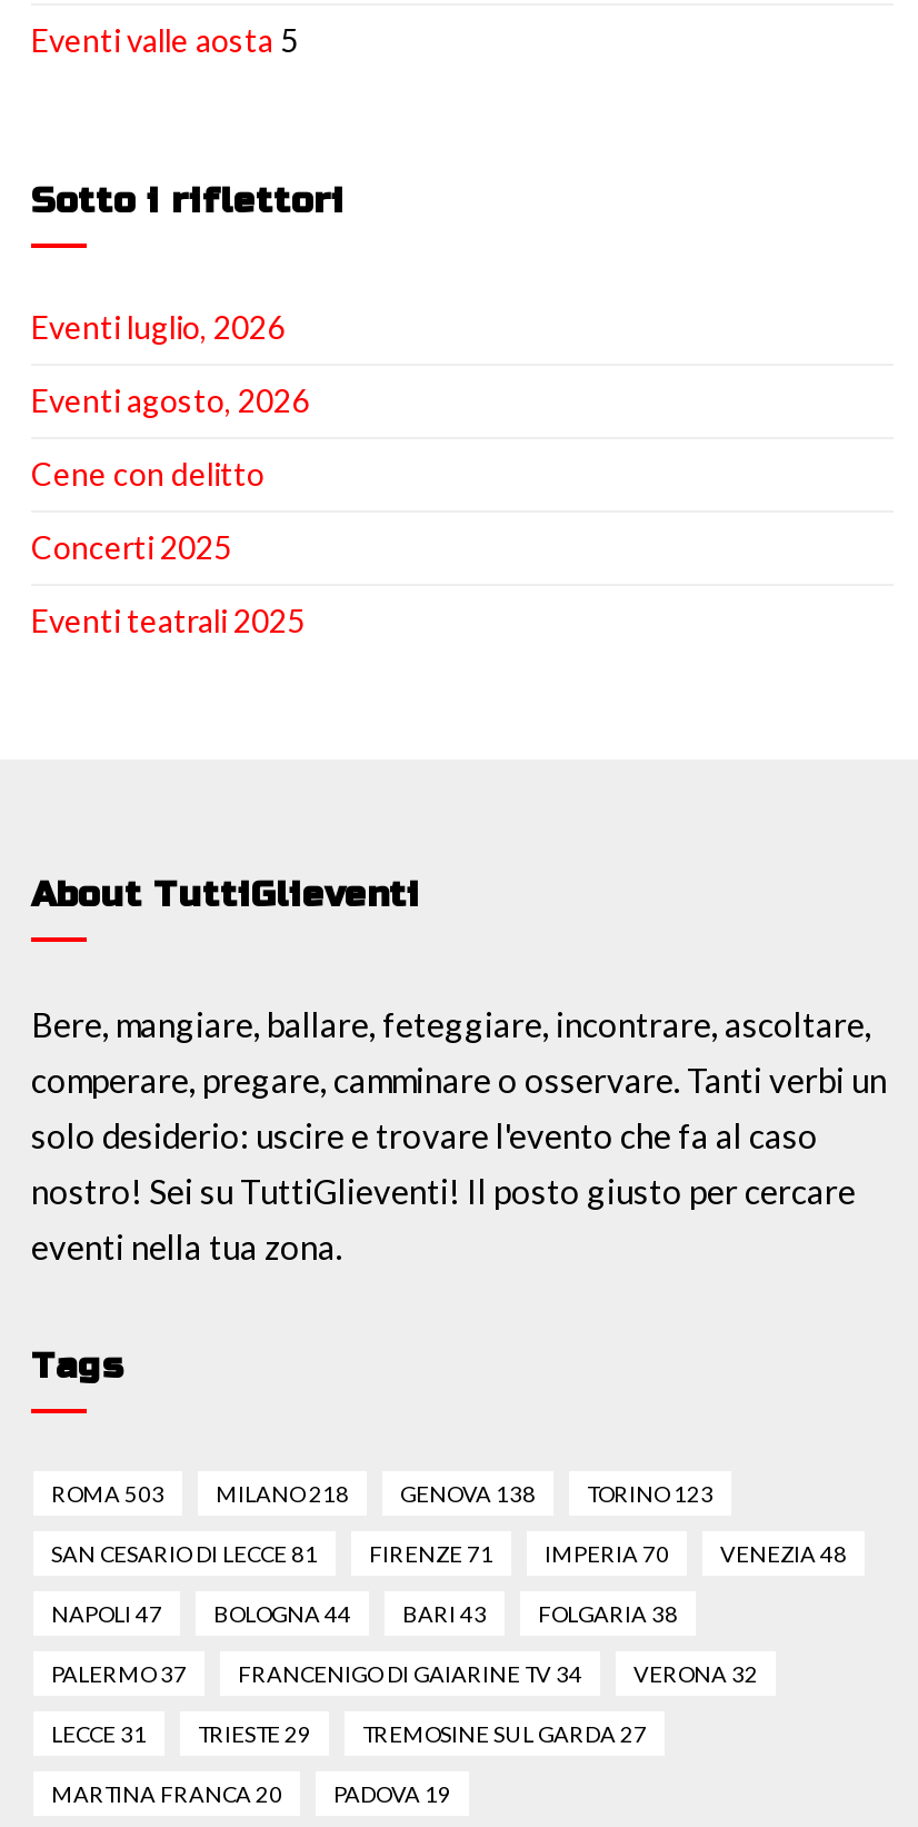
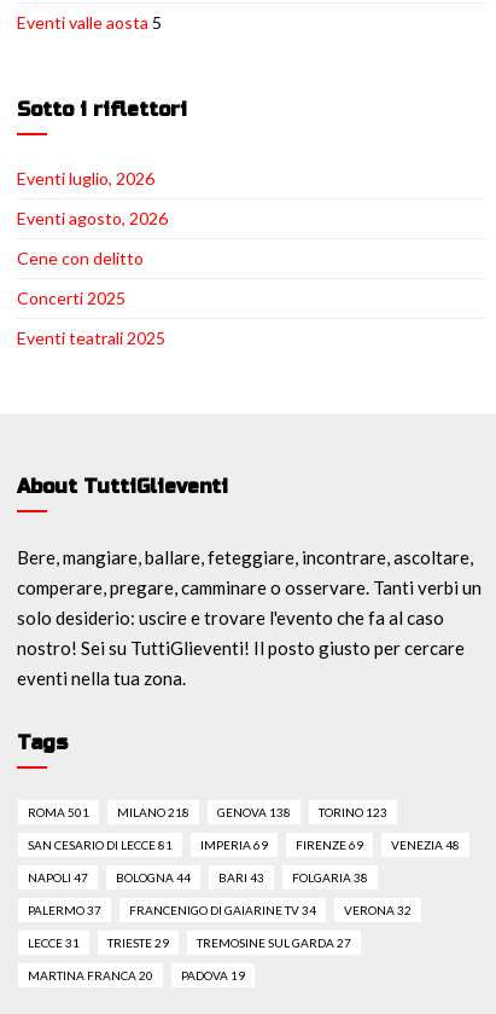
[51,1480,714,1507] ROMA 503 MILANO 218 GENOVA 138 TORINO 123 -> [28,805,387,819] ROMA 501 MILANO 218 GENOVA 138 TORINO 123
[369,1540,669,1567] FIRENZE 71 | IMPERIA 70 -> [200,838,363,852] IMPERIA 69 | FIRENZE 69

